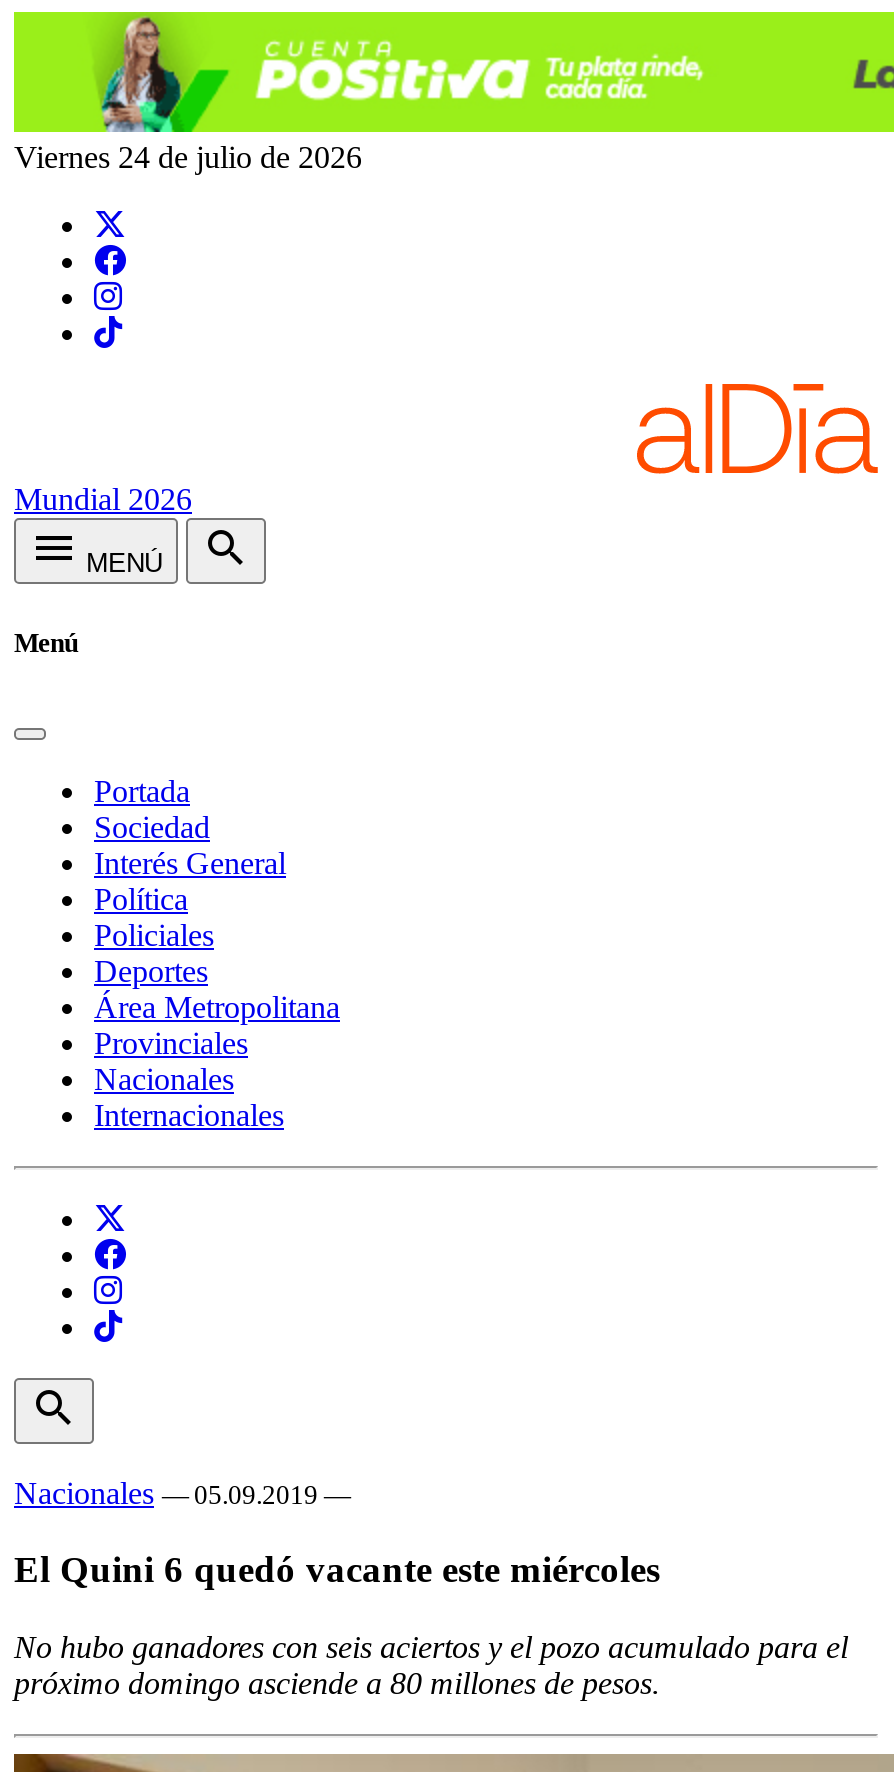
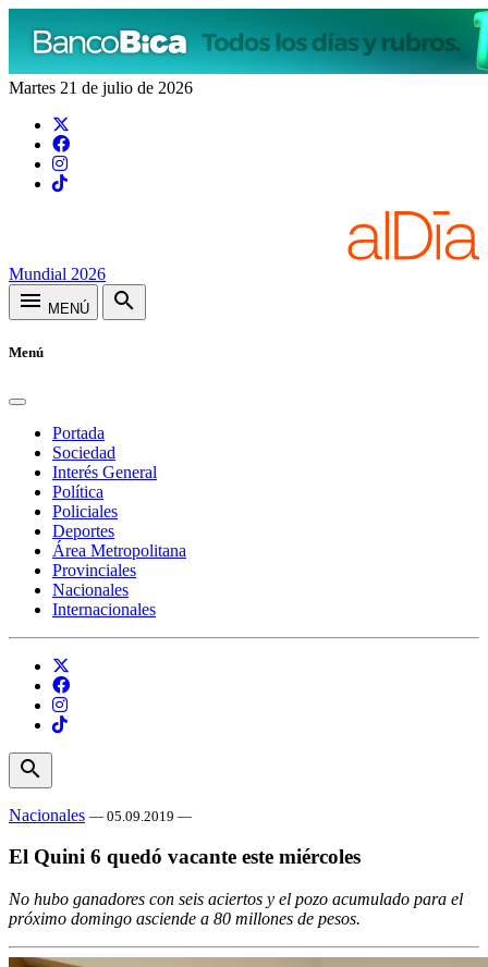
[12,10,888,174] [image] | Viernes 24 de julio de 2026 -> [8,8,485,97] [image] | Martes 21 de julio de 2026

